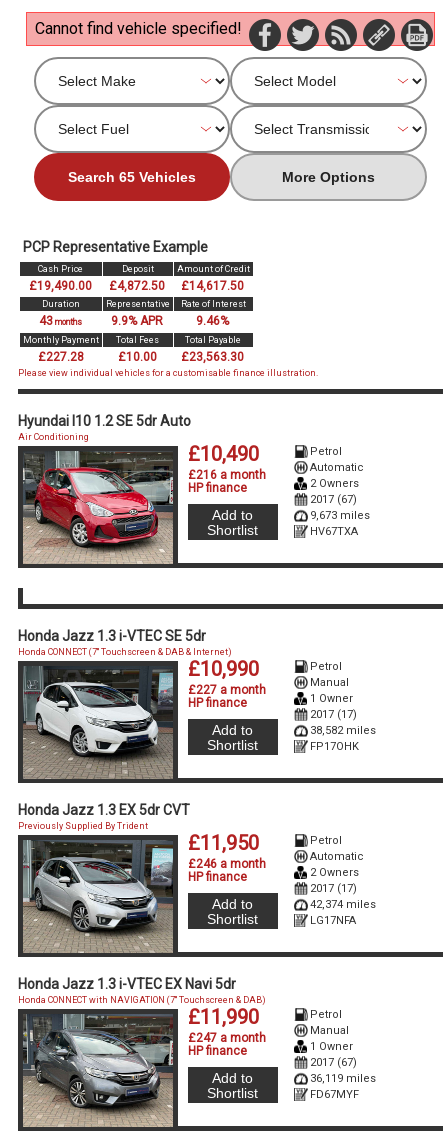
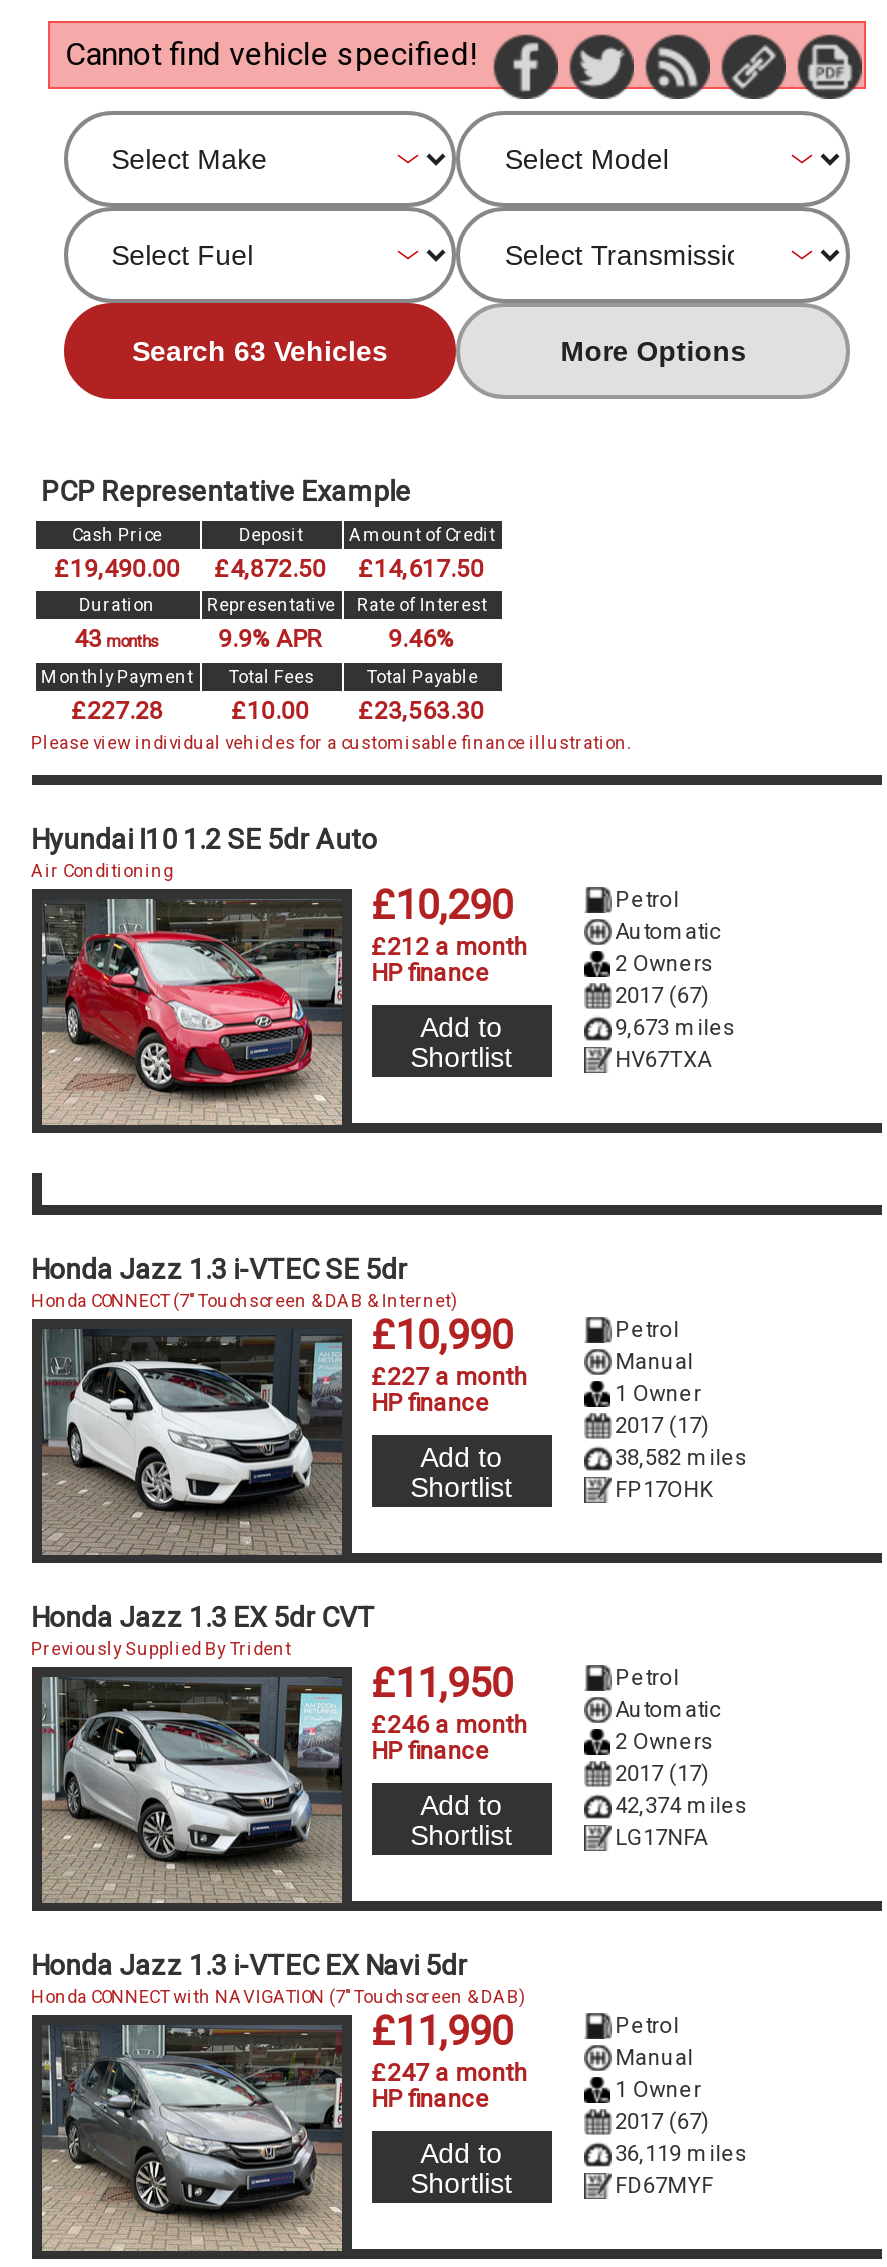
[68,169,196,185] Search 65 Vehicles -> [132,335,388,367] Search 63 Vehicles
[188,442,259,466] £10,490 -> [371,882,513,930] £10,290
[188,468,266,482] £216 a month -> [371,934,527,962] £212 a month

